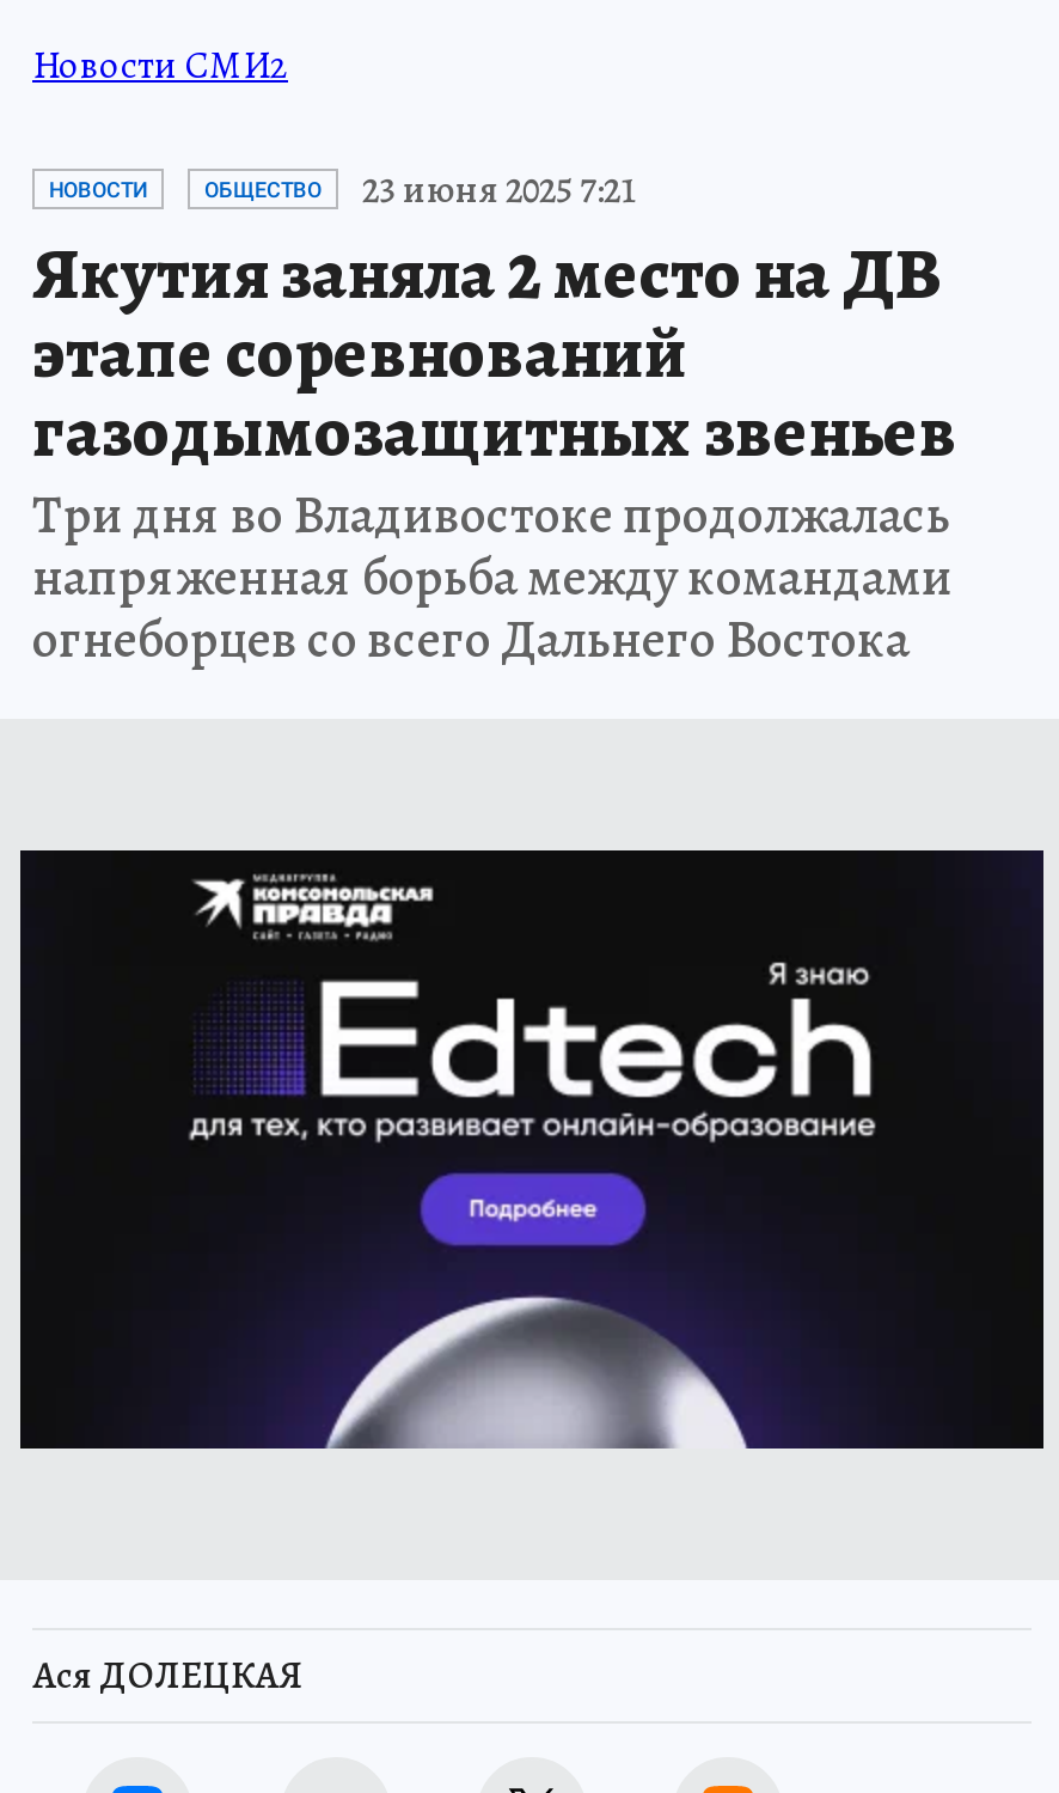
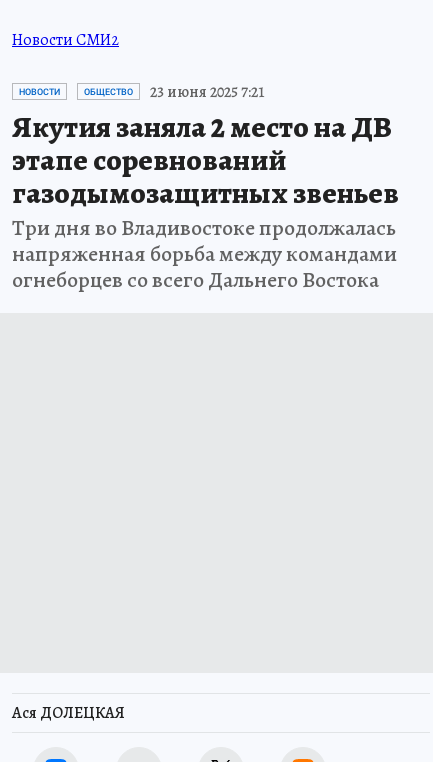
[18,848,1046,1451] [image] -> none

